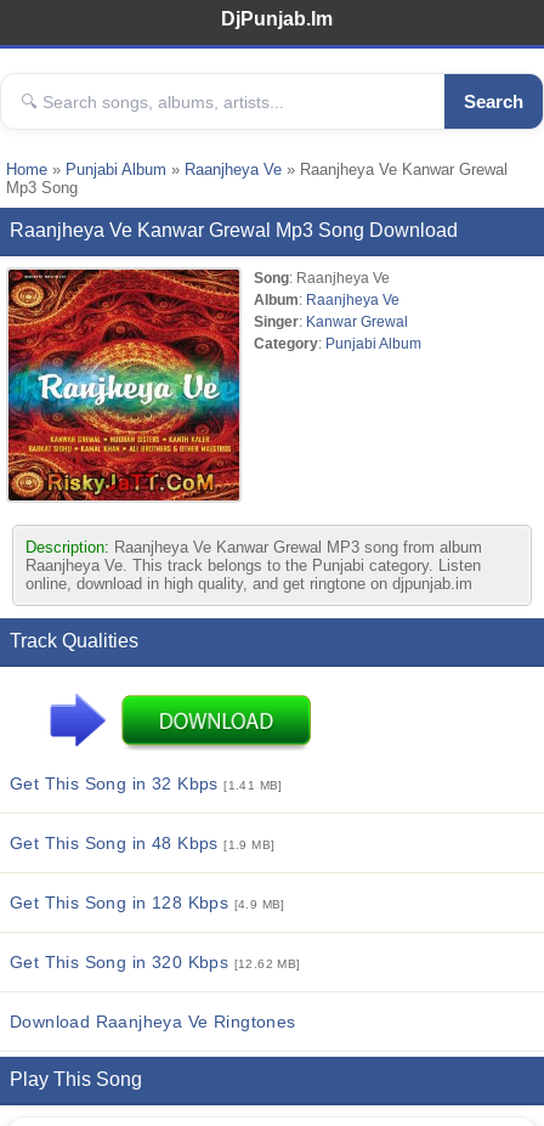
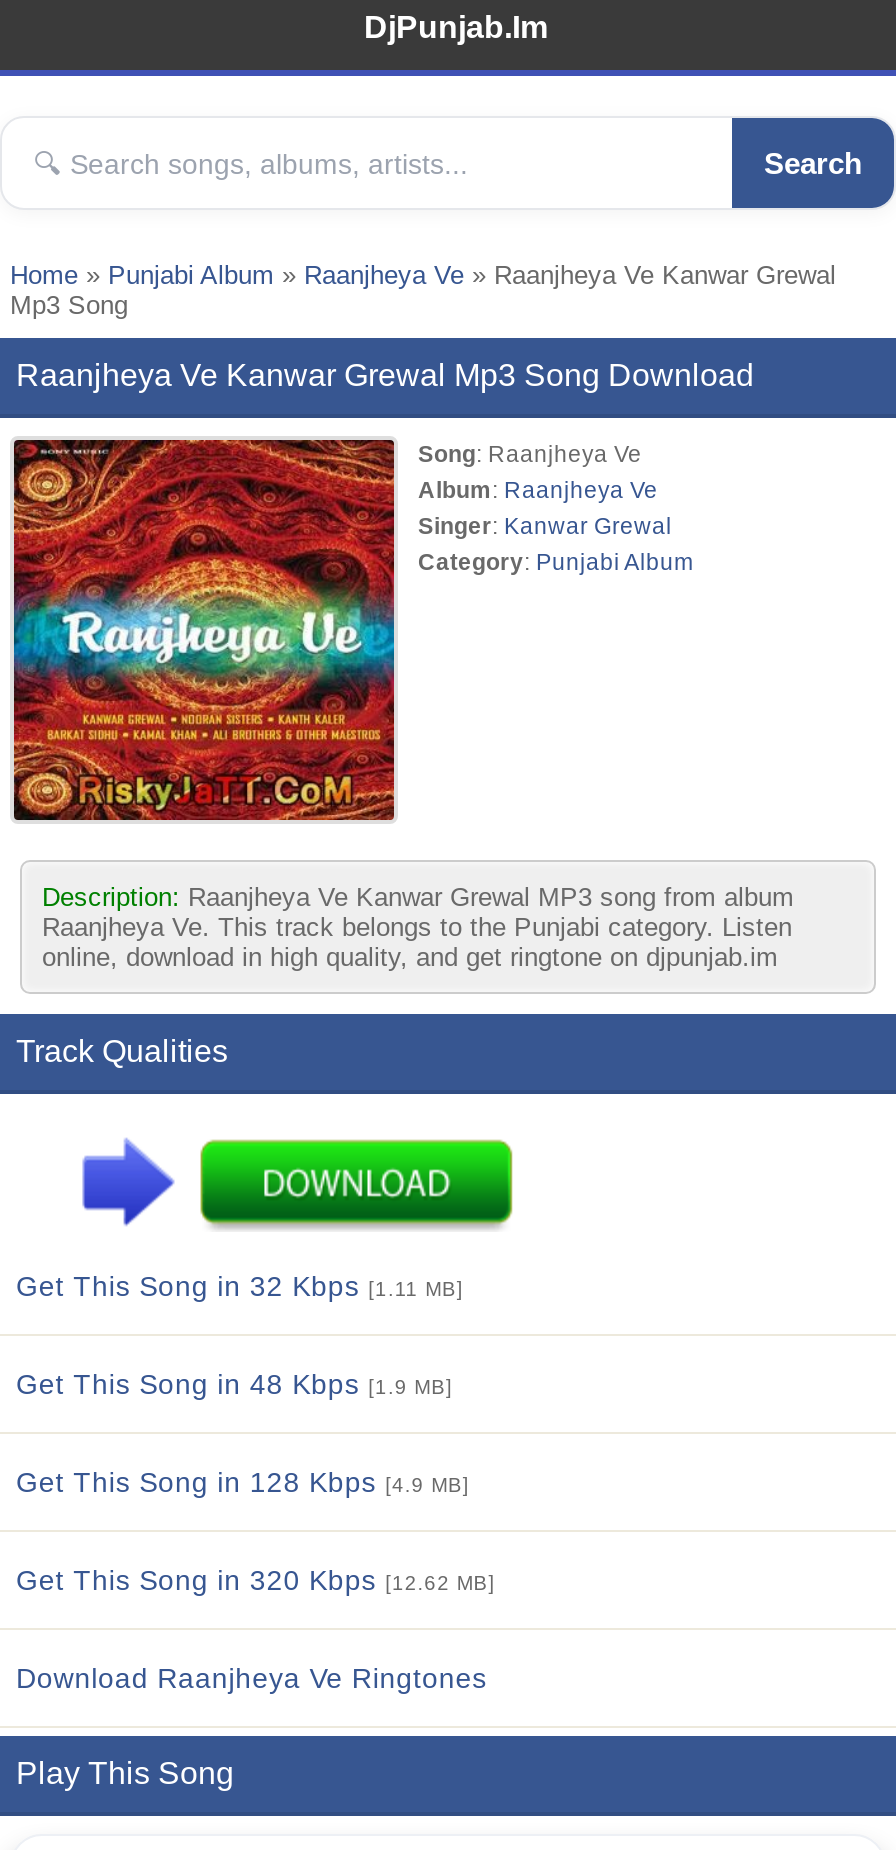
[10,774,283,793] Get This Song in 32 Kbps [1.41 MB] -> [16,1270,464,1302] Get This Song in 32 Kbps [1.11 MB]

